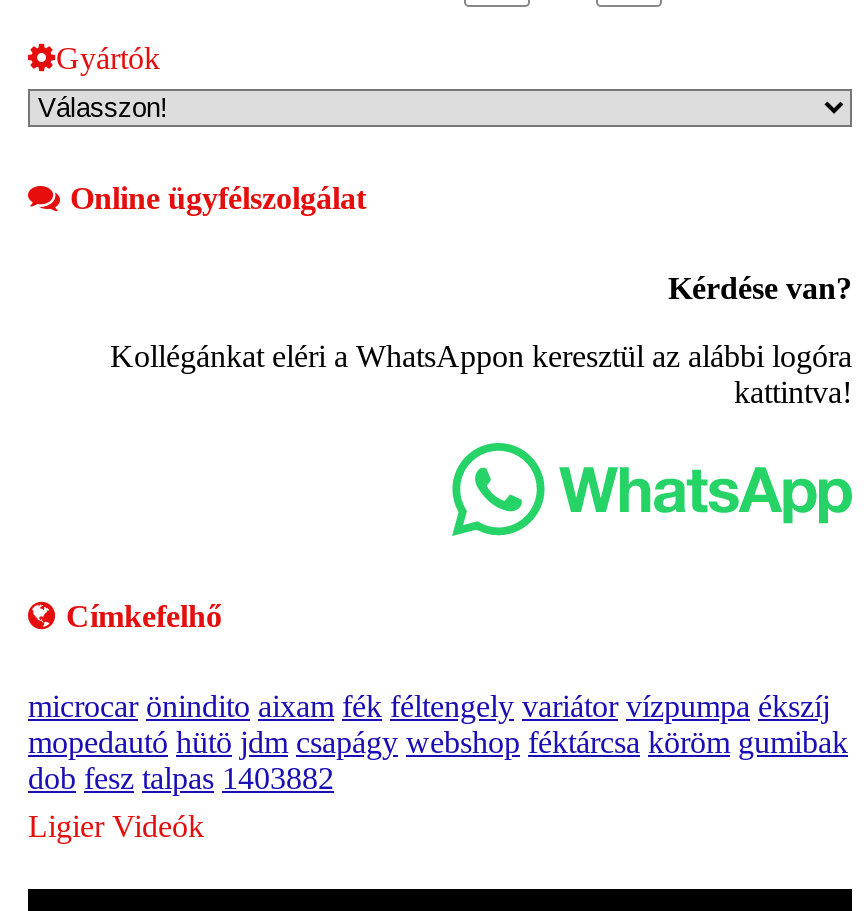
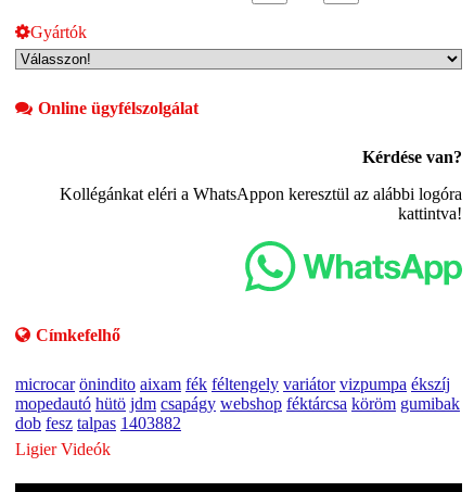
[28,689,830,723] microcar önindito aixam fék féltengely variátor vízpumpa ékszíj -> [15,375,450,393] microcar önindito aixam fék féltengely variátor vizpumpa ékszíj

